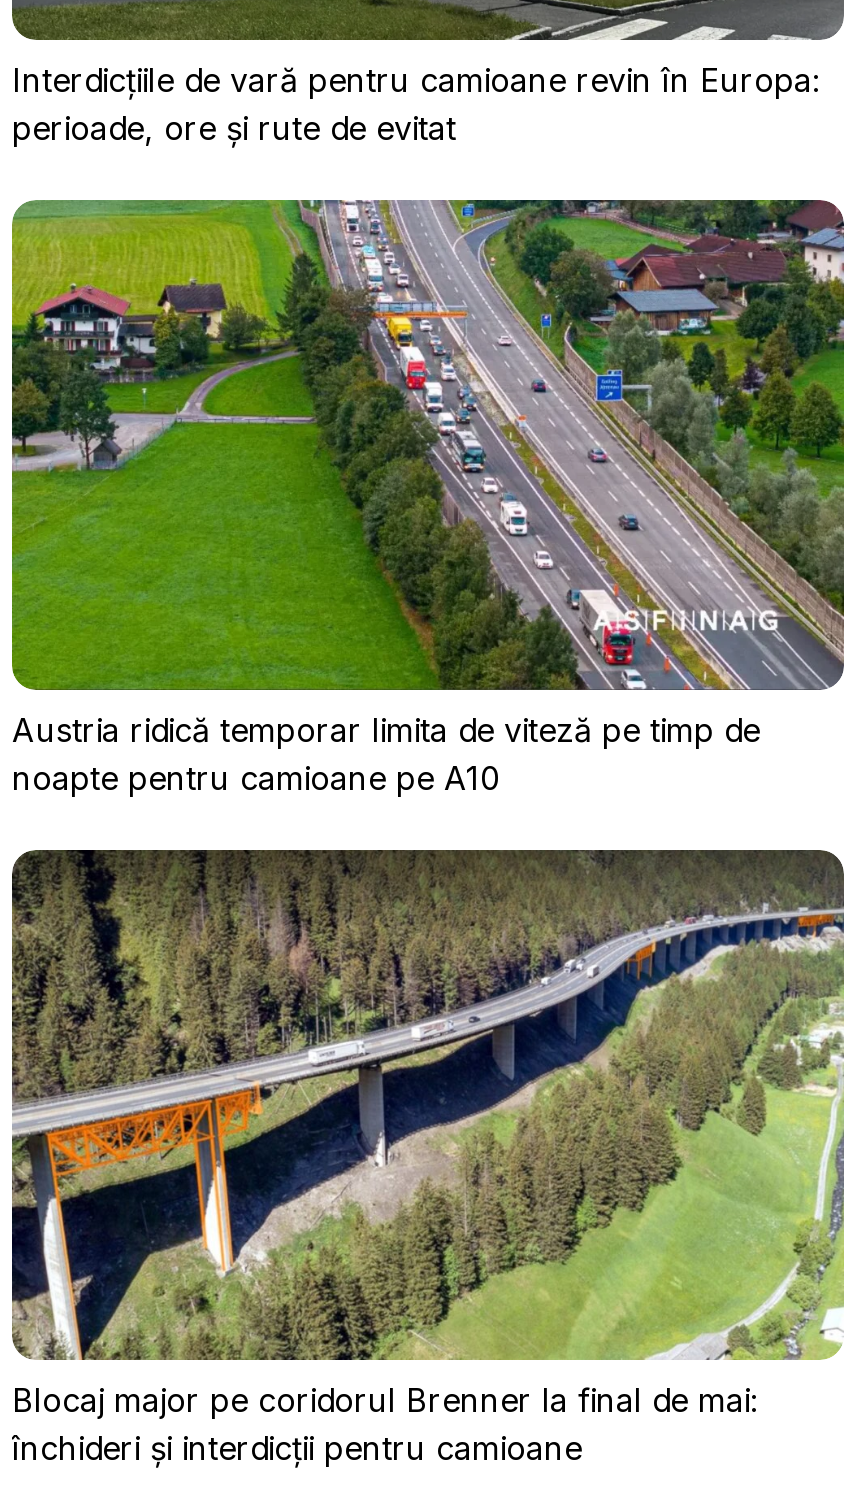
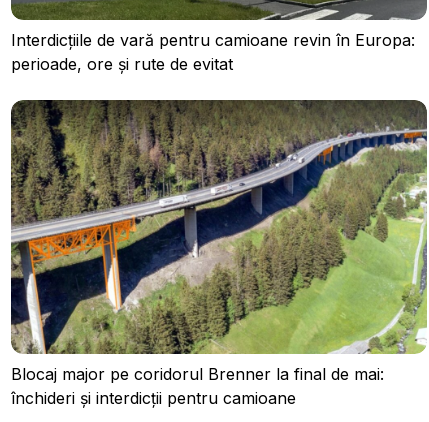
[12,198,844,798] [image] | Austria ridică temporar limita de viteză pe timp de | noapte pentru camioane pe A10 -> none

